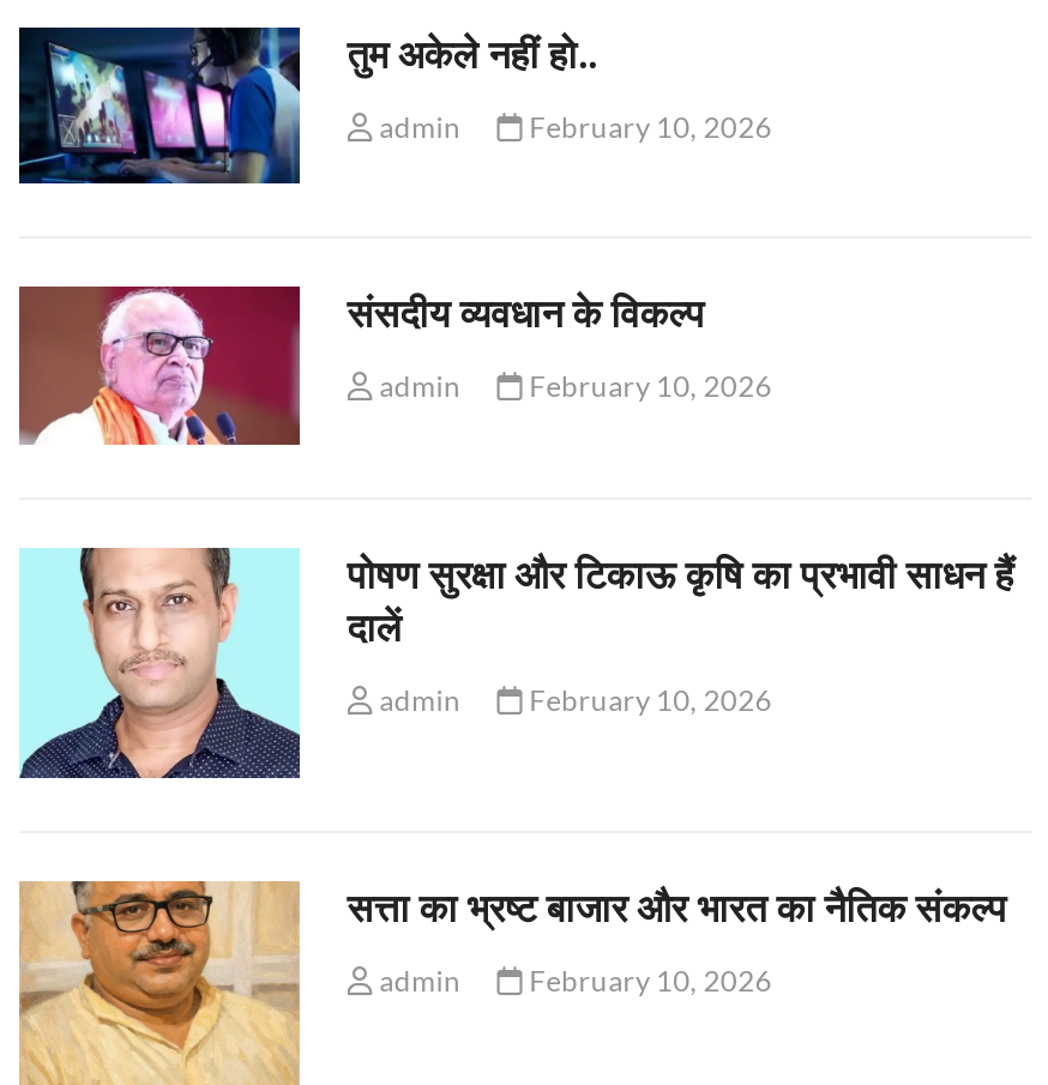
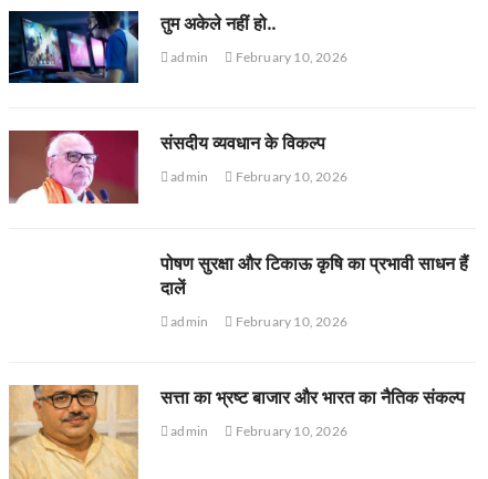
[17,545,302,780] [image] -> none

